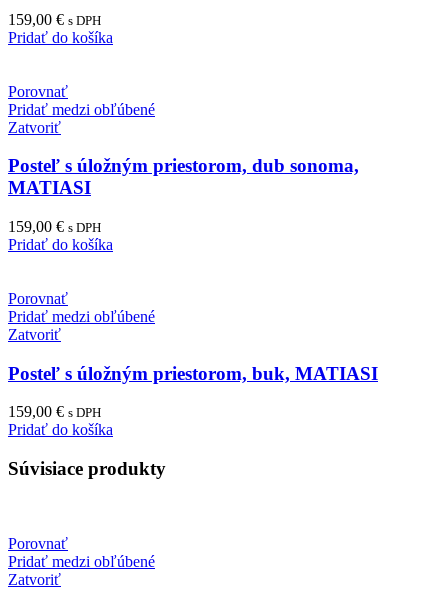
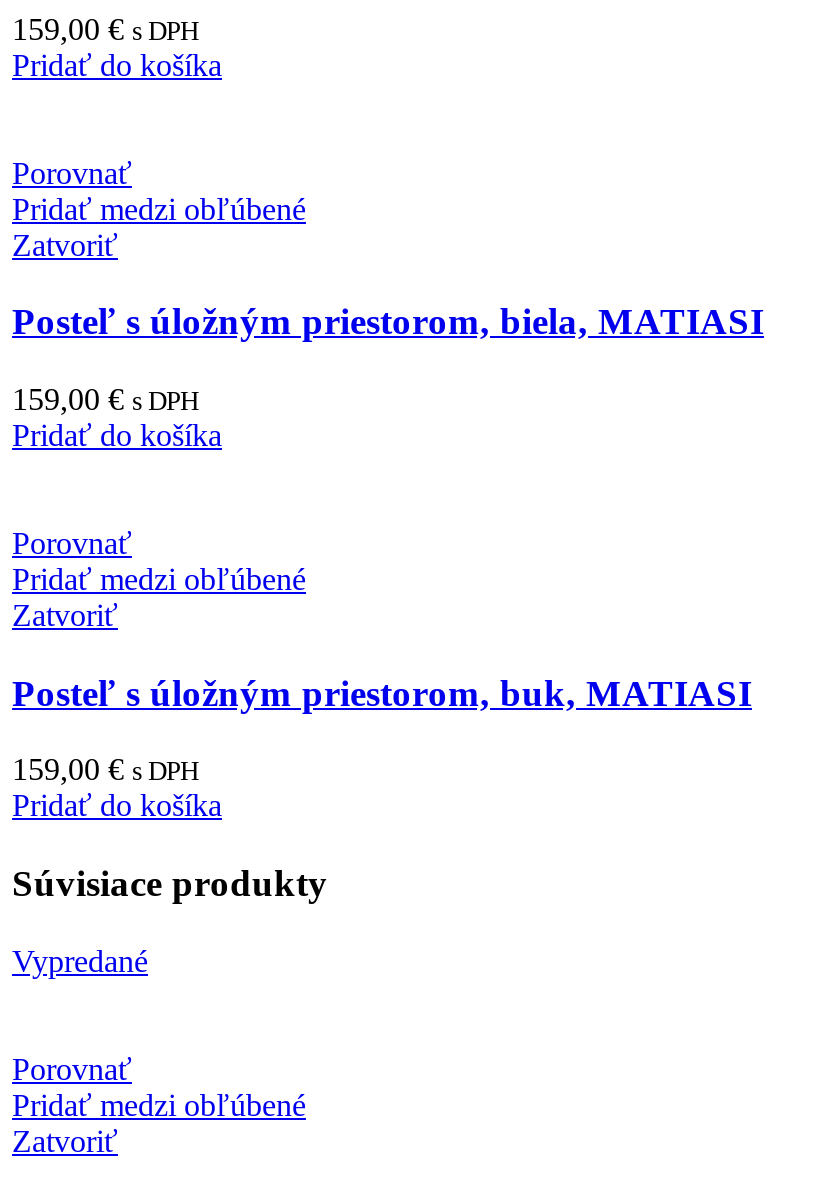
[8,155,359,198] Posteľ s úložným priestorom, dub sonoma, | MATIASI -> [12,301,764,343] Posteľ s úložným priestorom, biela, MATIASI
moved [8,218,378,479] -> [12,382,752,904]: 159,00 € s DPH | Pridať do košíka | Porovnať | ... | Pridať do košíka | Súvisiace produkty
none -> [12,944,148,978] Vypredané

